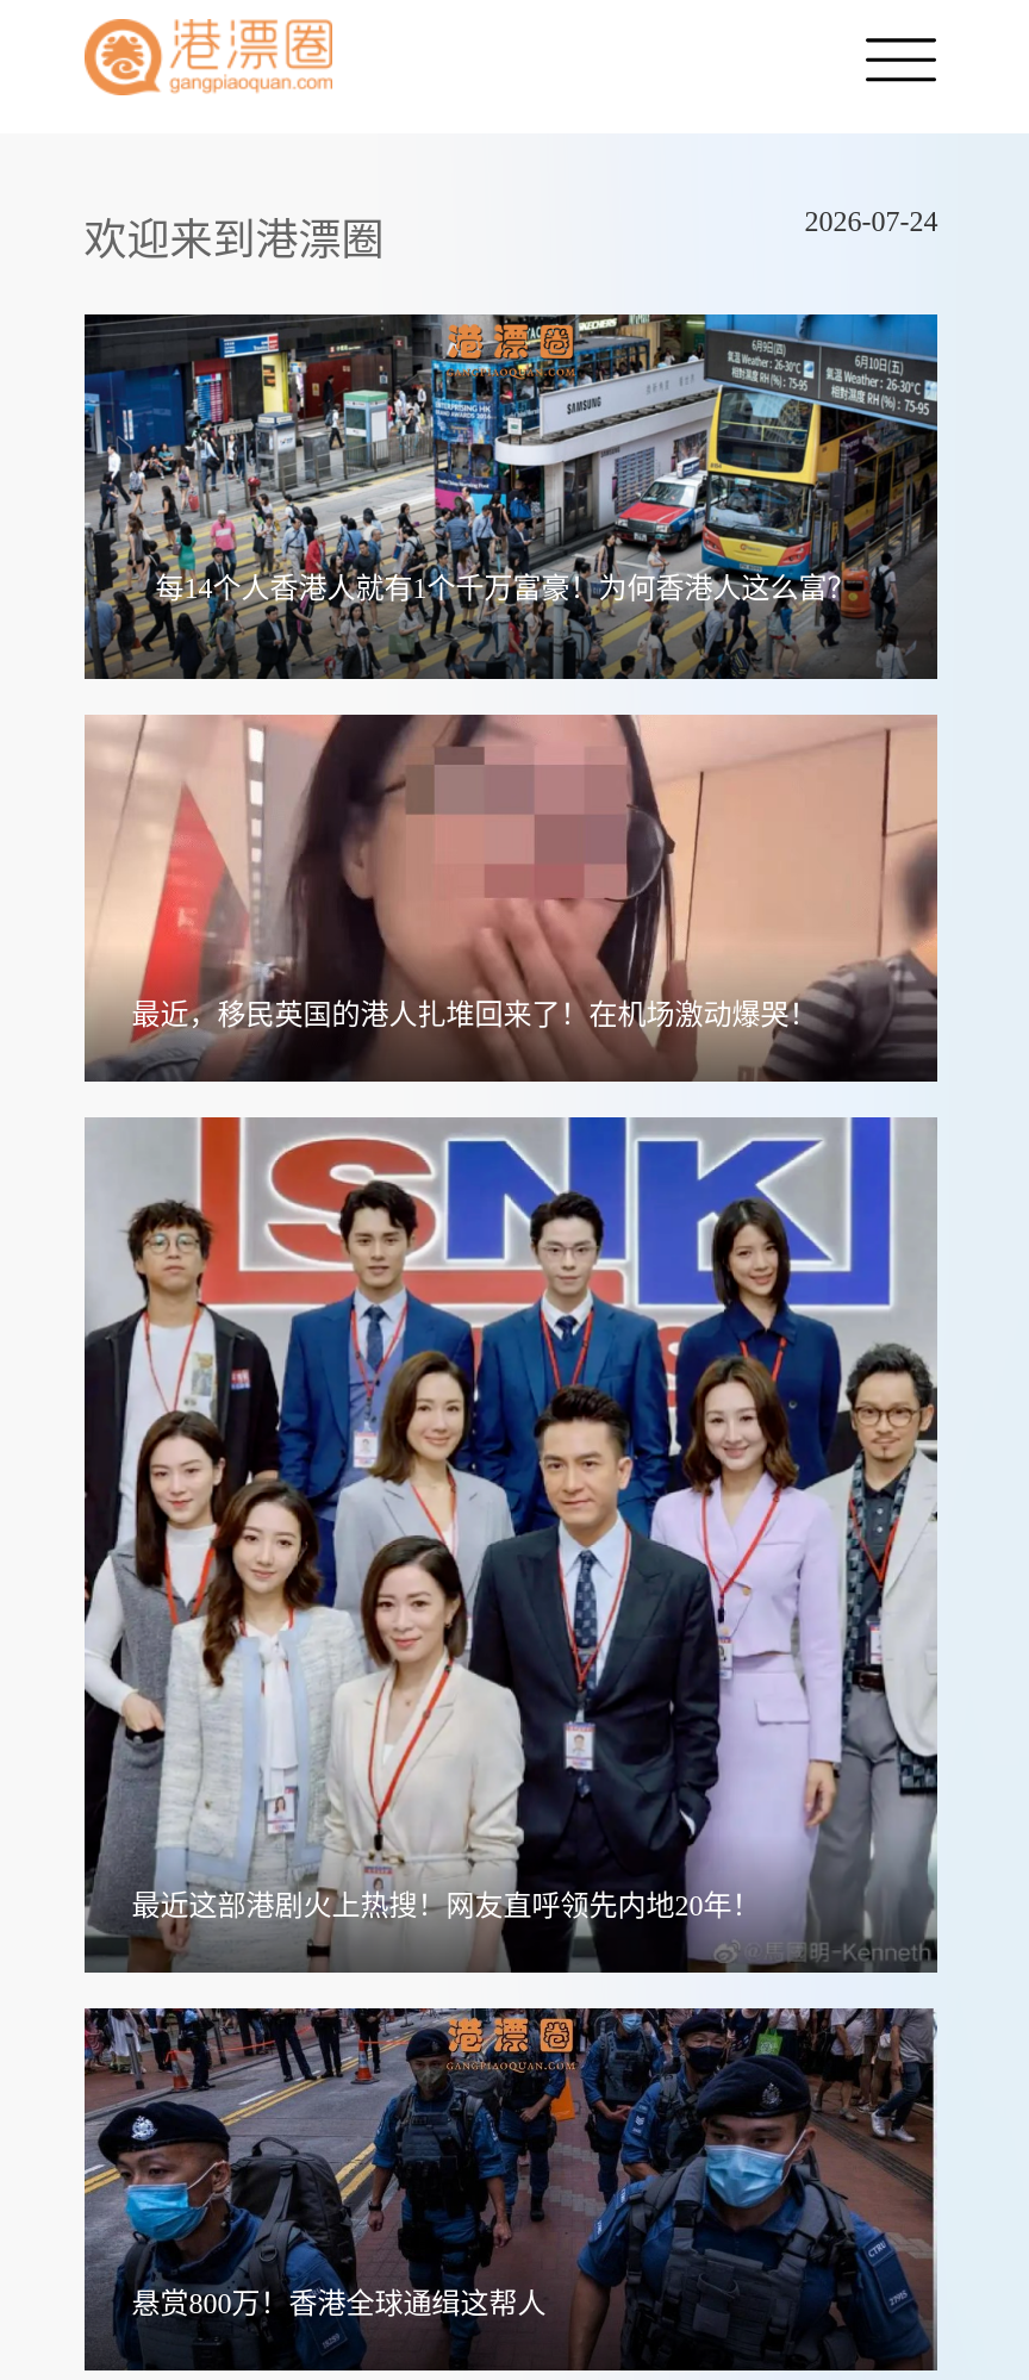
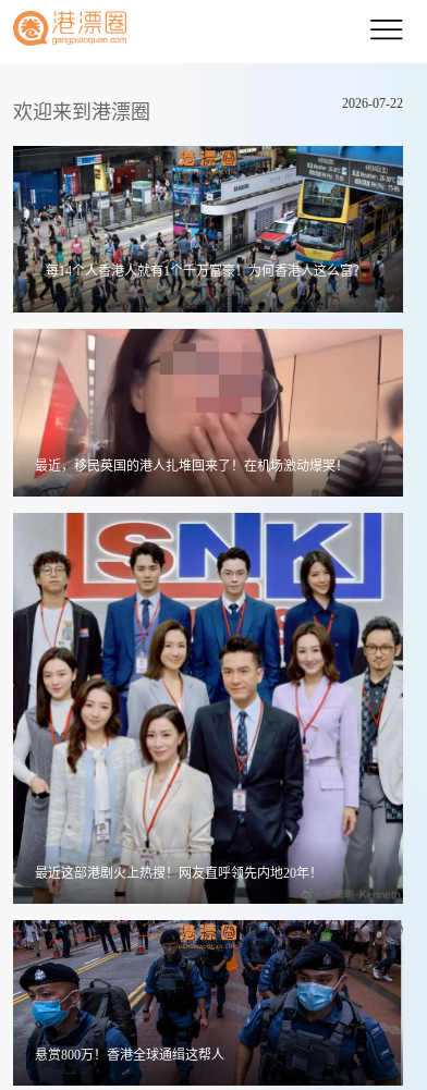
[804,205,938,238] 2026-07-24 -> [342,96,403,111] 2026-07-22

